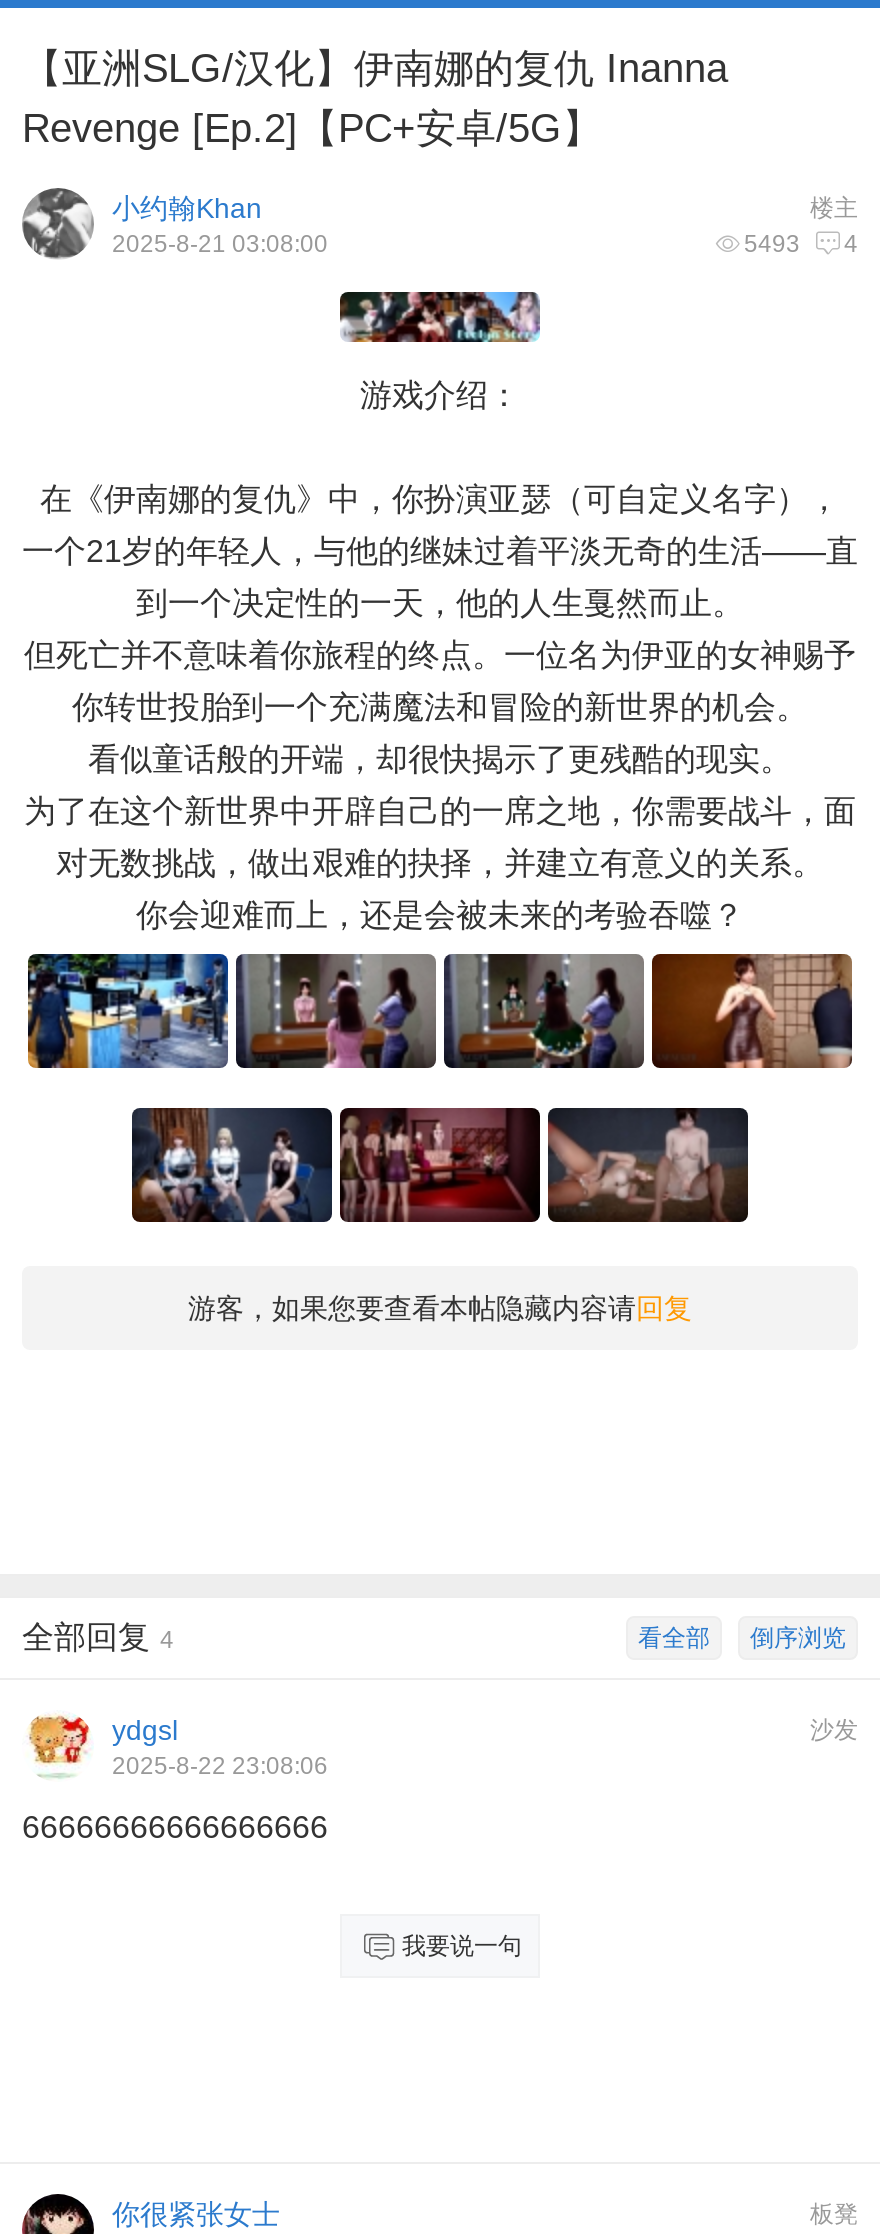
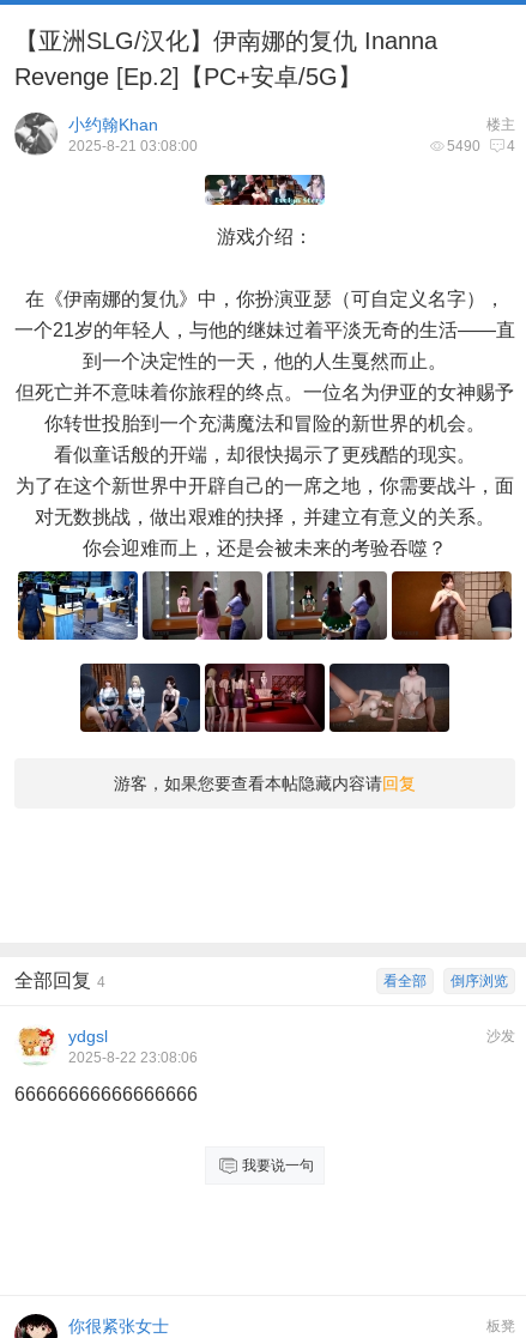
[744,230,858,258] 5493 4 -> [447,138,515,155] 5490 4

